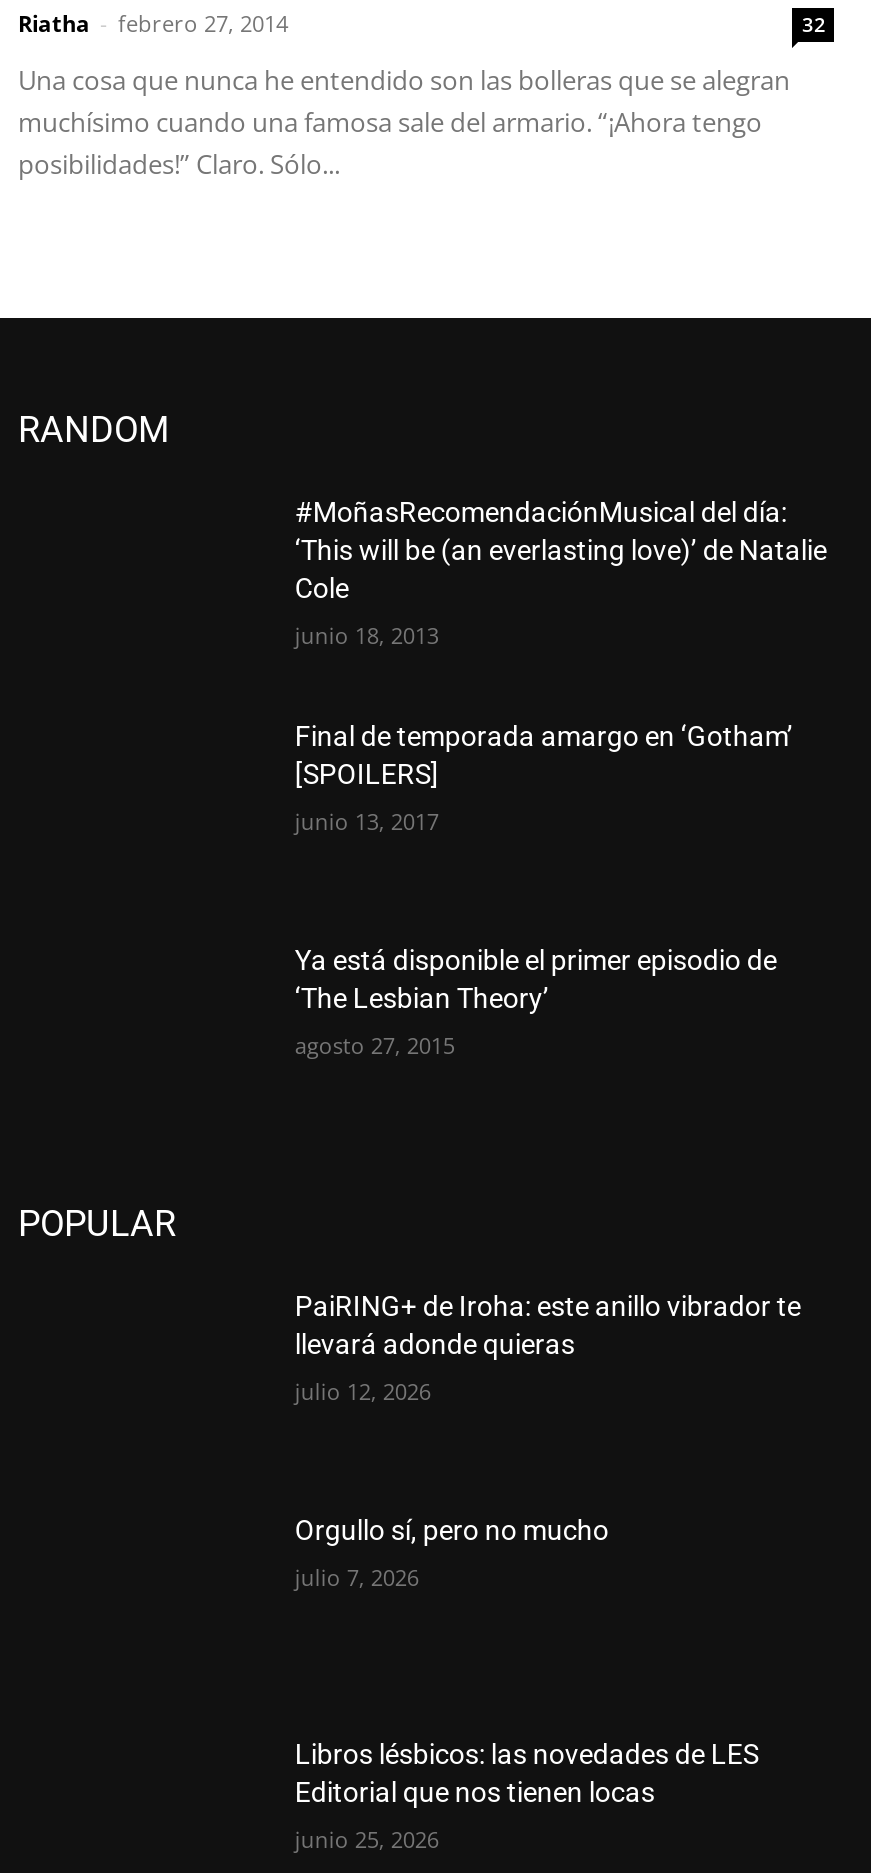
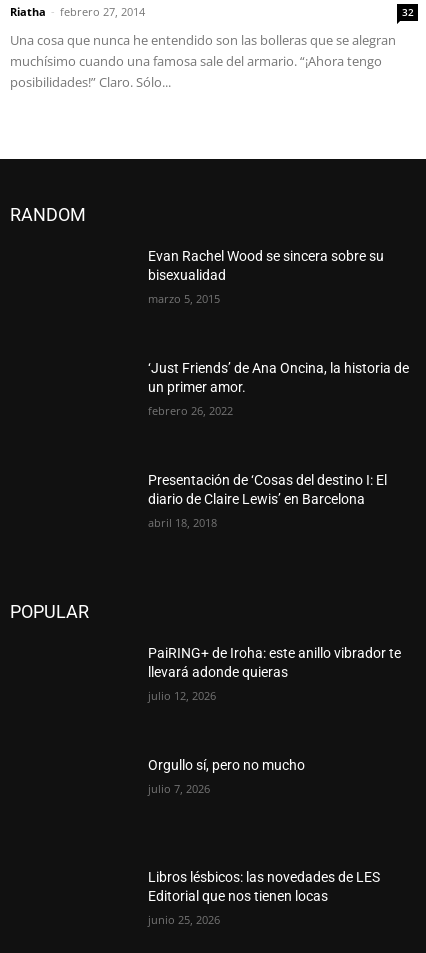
[295,497,827,605] #MoñasRecomendaciónMusical del día: | ‘This will be (an everlasting love)’ de Natalie | Cole -> [148,248,384,283] Evan Rachel Wood se sincera sobre su | bisexualidad
[295,621,439,651] junio 18, 2013 -> [148,291,220,306] marzo 5, 2015
[295,720,793,790] Final de temporada amargo en ‘Gotham’ | [SPOILERS] -> [148,360,409,395] ‘Just Friends’ de Ana Oncina, la historia de | un primer amor.
[295,806,439,836] junio 13, 2017 -> [148,403,233,418] febrero 26, 2022
[295,944,777,1014] Ya está disponible el primer episodio de | ‘The Lesbian Theory’ -> [148,472,387,507] Presentación de ‘Cosas del destino I: El | diario de Claire Lewis’ en Barcelona
[295,1030,455,1060] agosto 27, 2015 -> [148,515,217,530] abril 18, 2018

